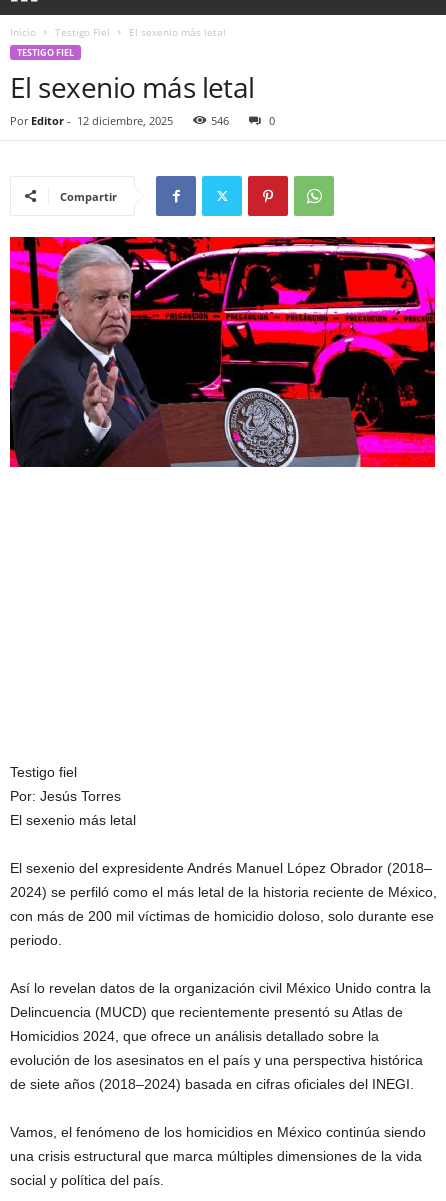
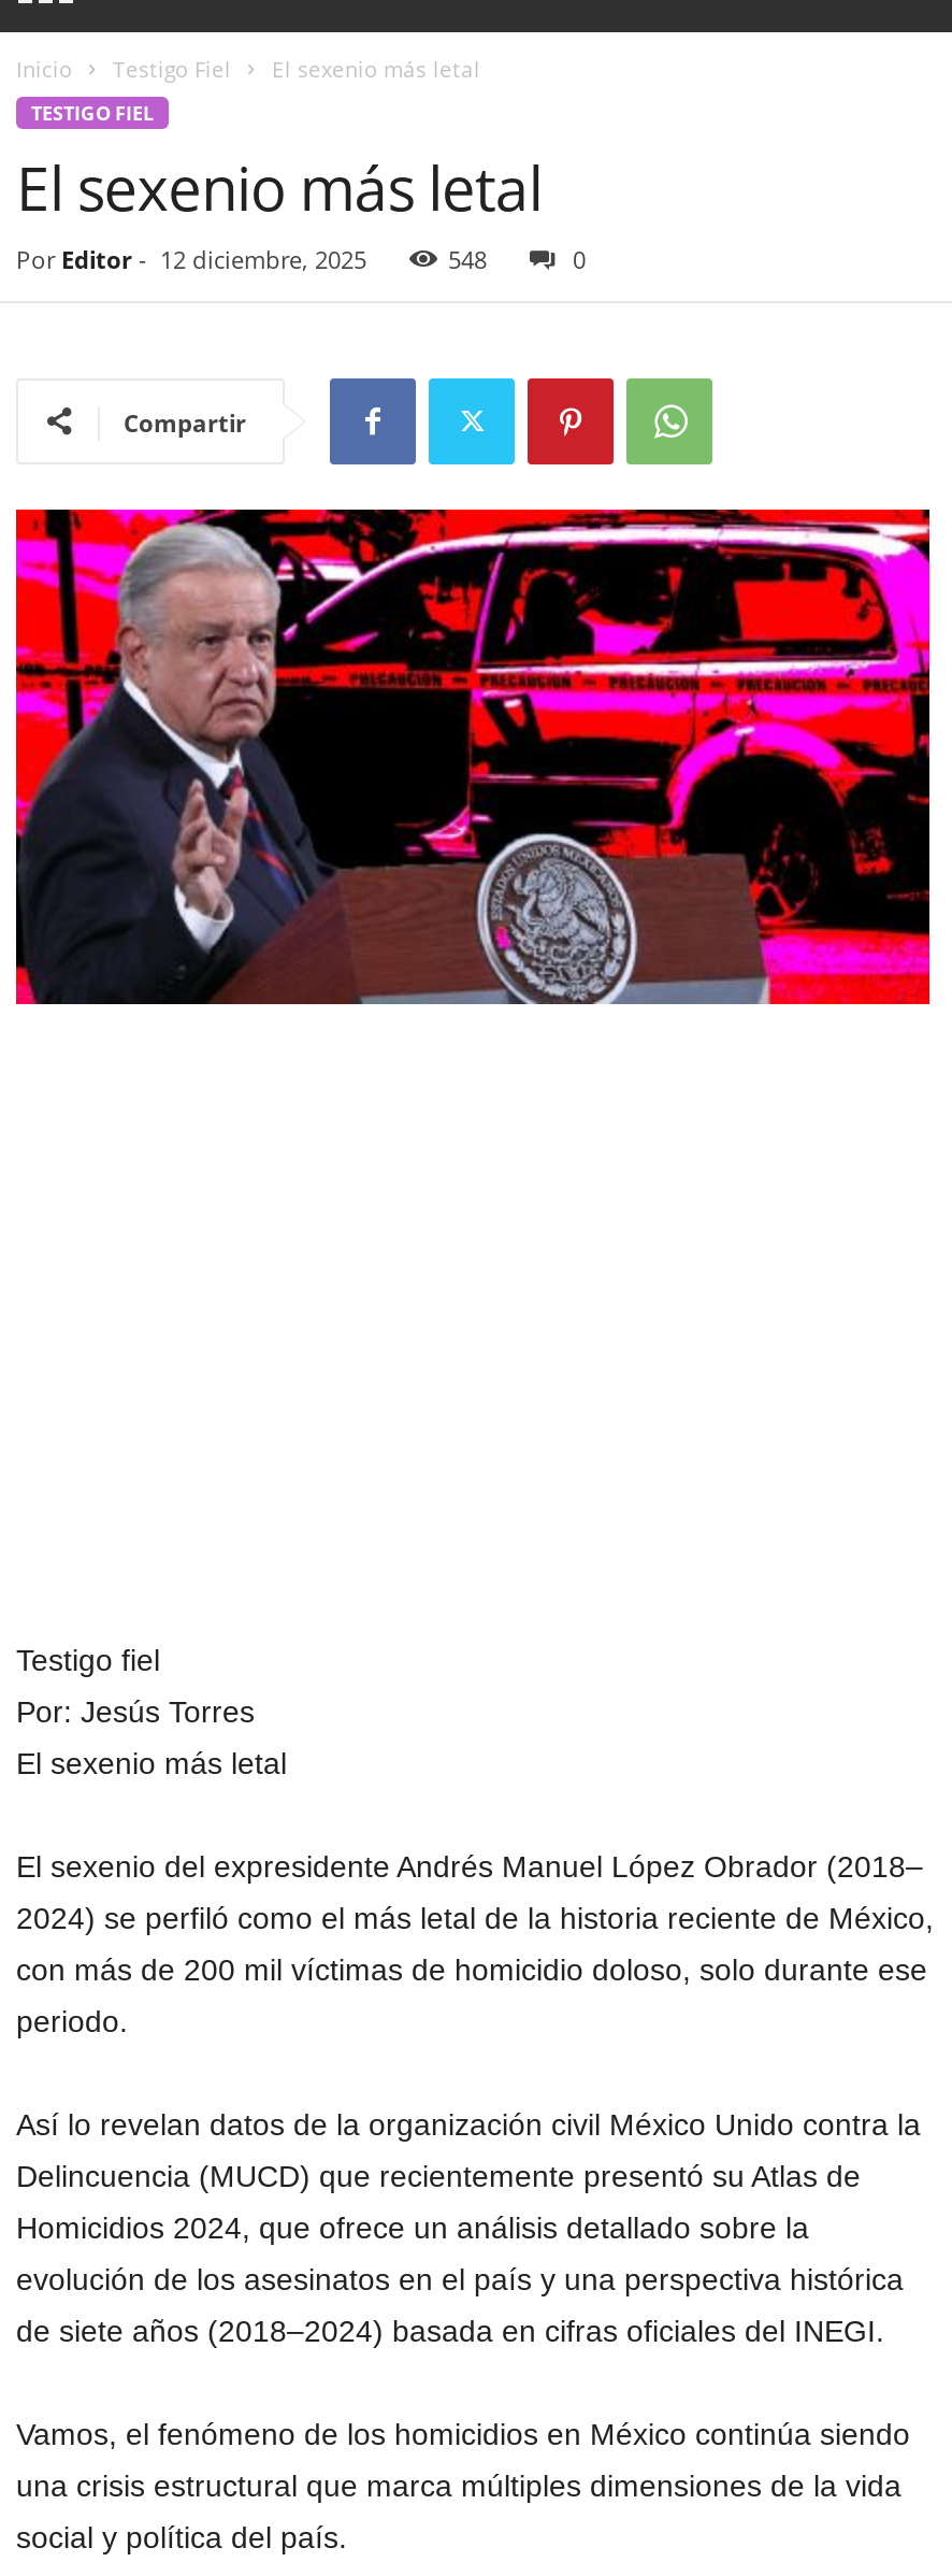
[211,113,229,128] 546 -> [448,243,487,275] 548

